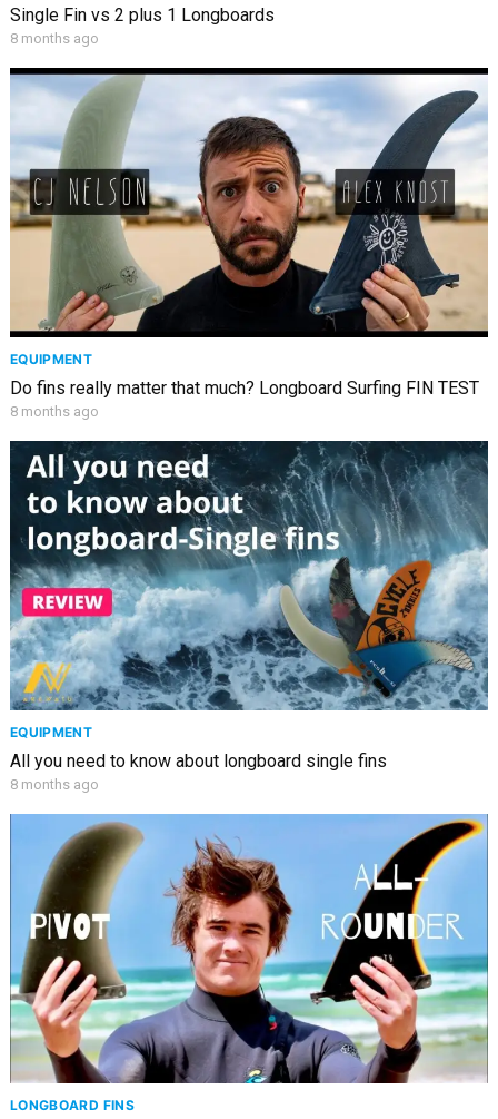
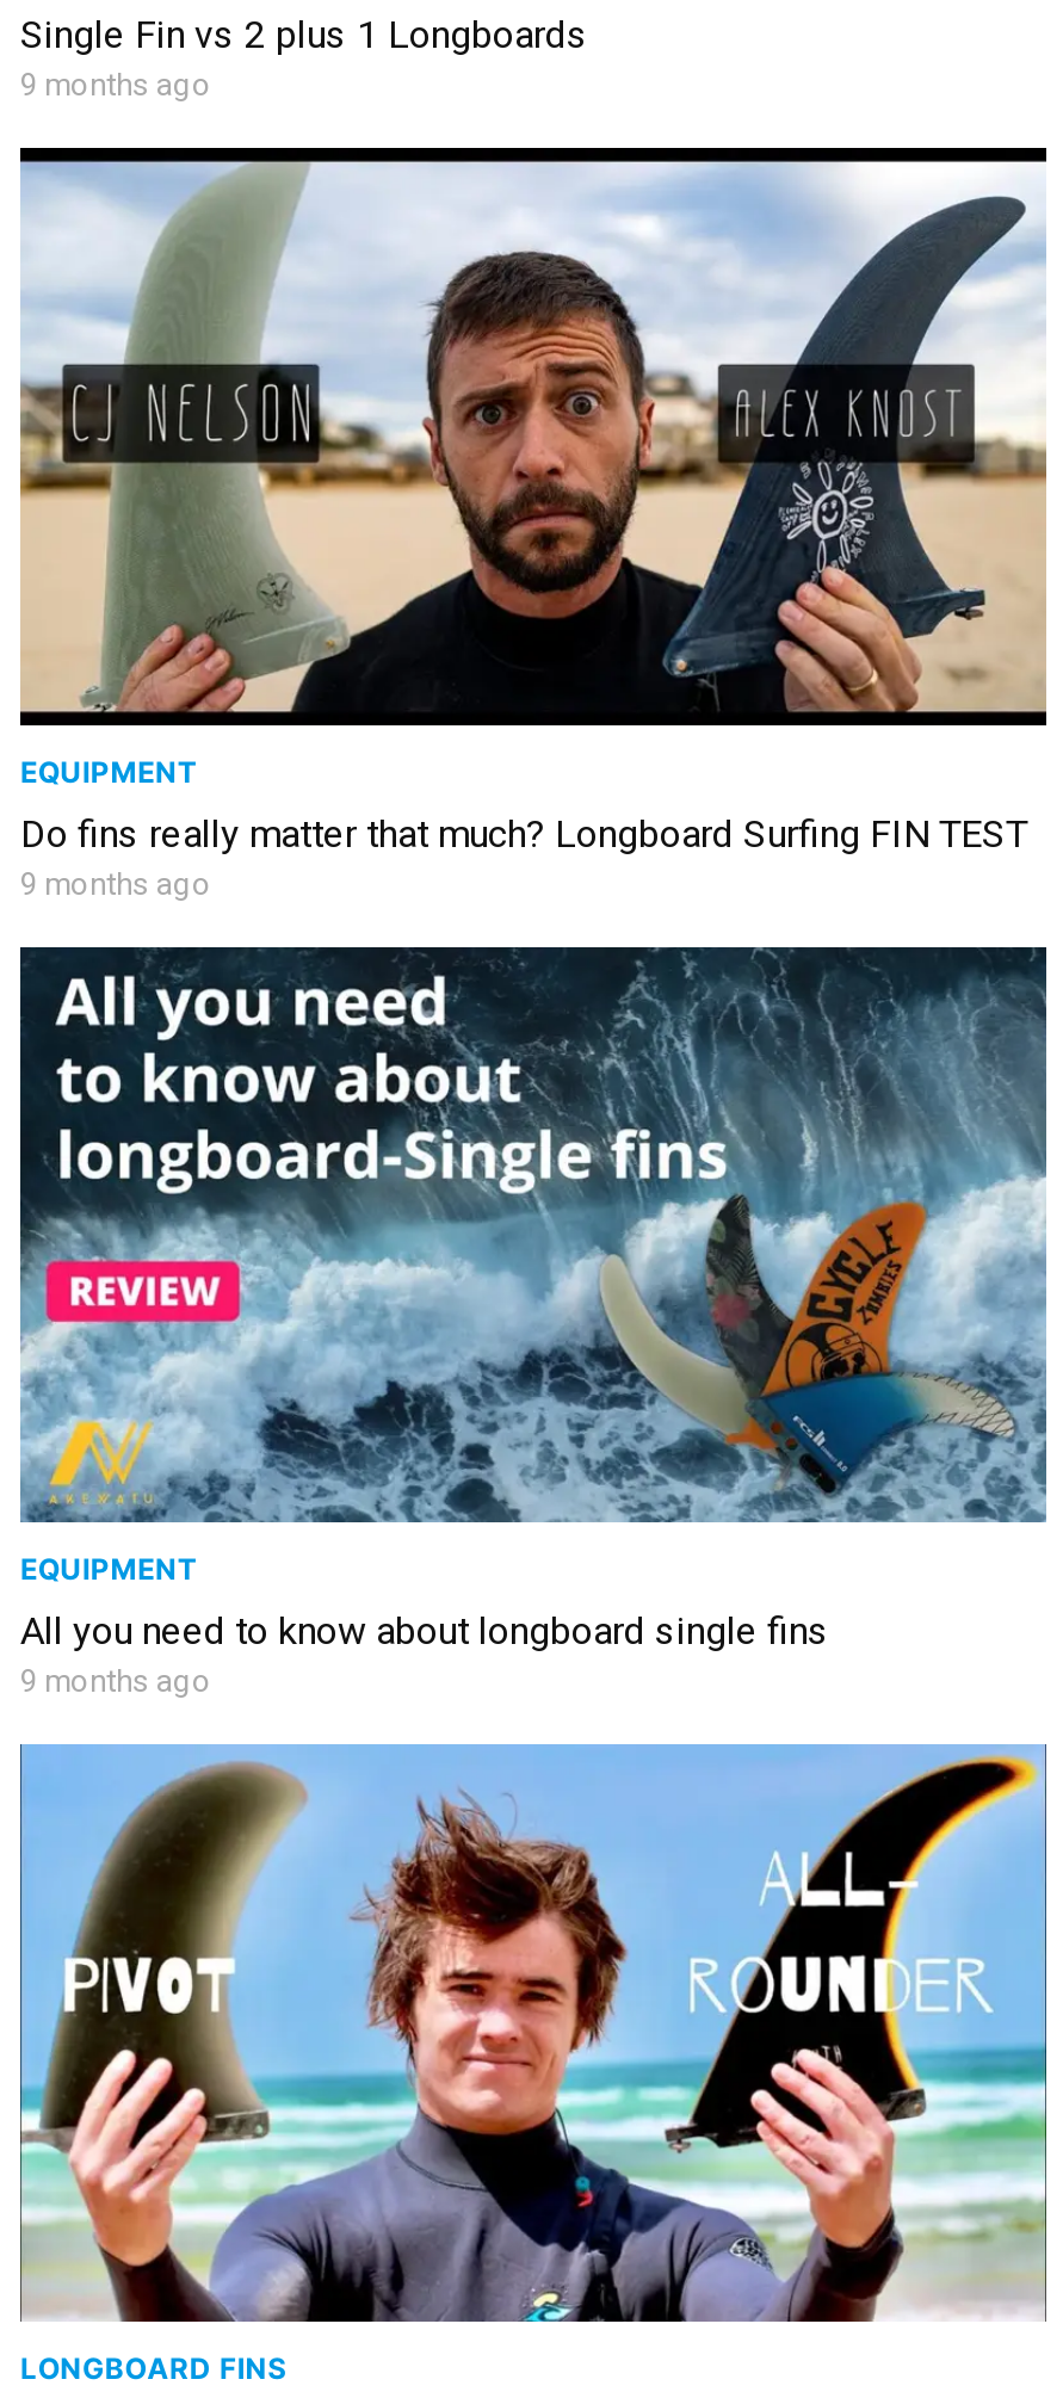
[10,31,99,47] 8 months ago -> [20,65,211,101] 9 months ago
[10,403,99,420] 8 months ago -> [20,864,211,900] 9 months ago
[10,776,99,793] 8 months ago -> [20,1664,211,1699] 9 months ago

